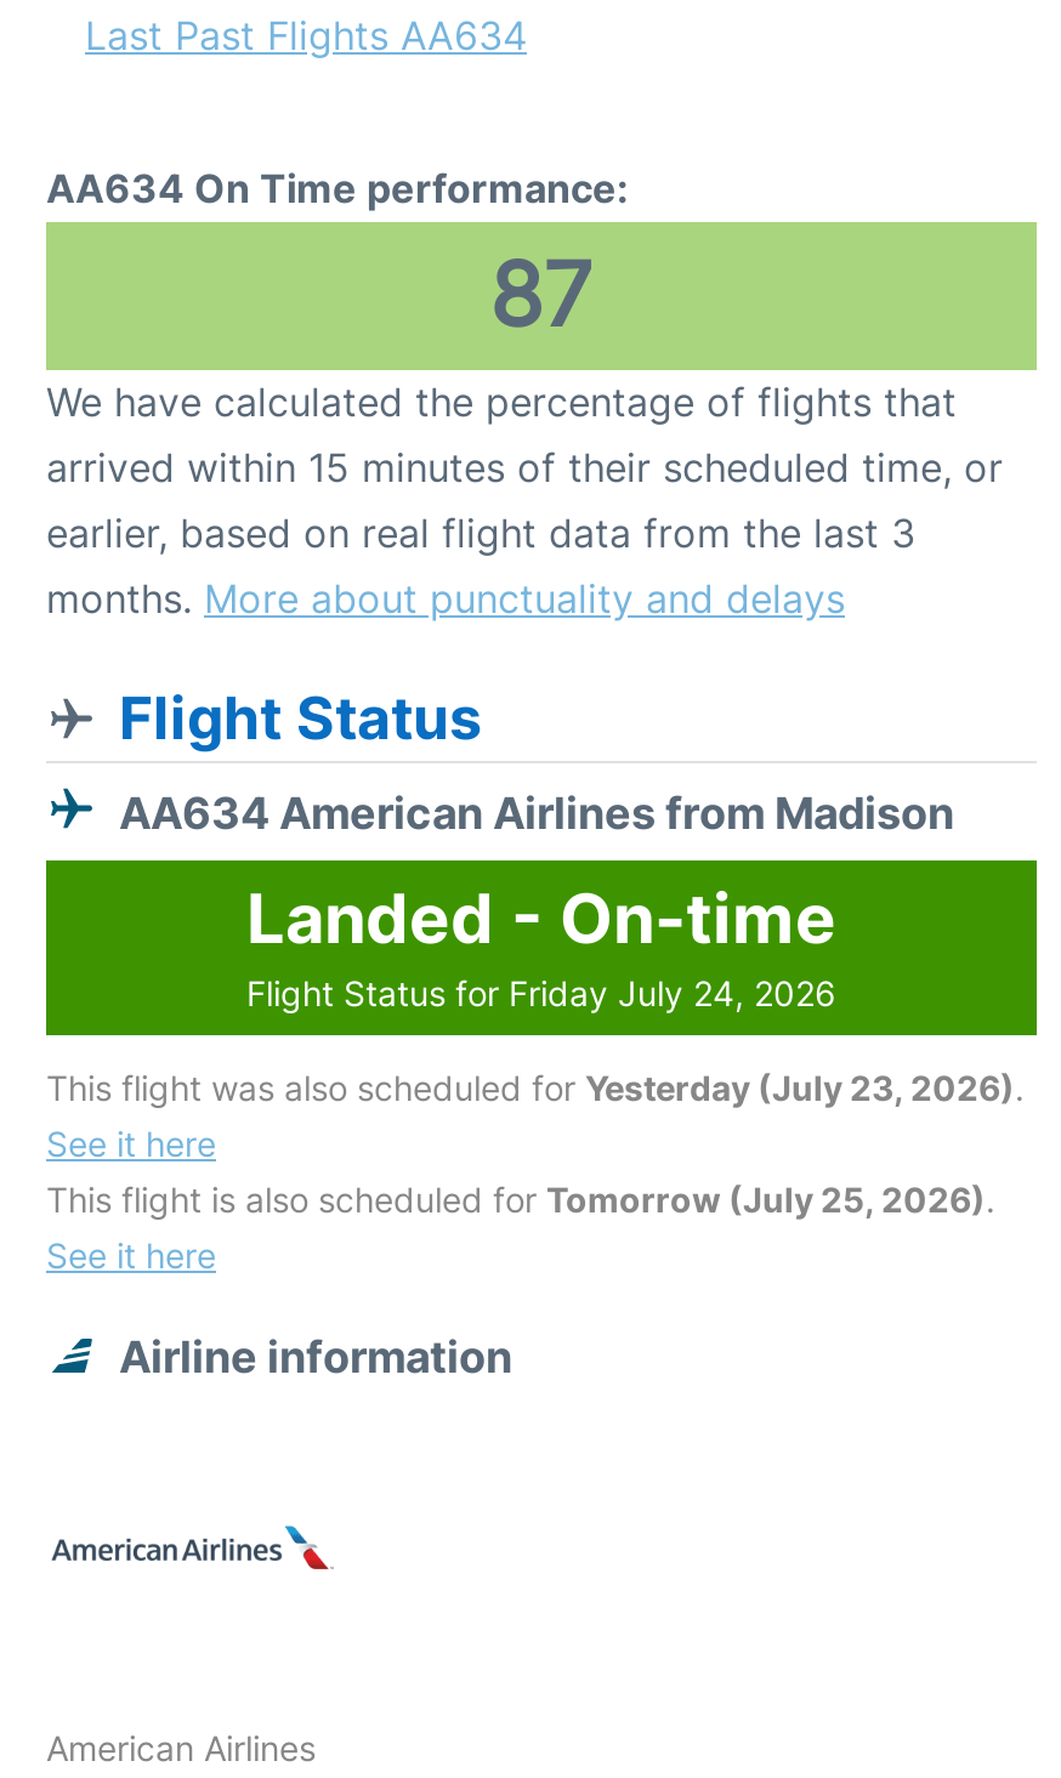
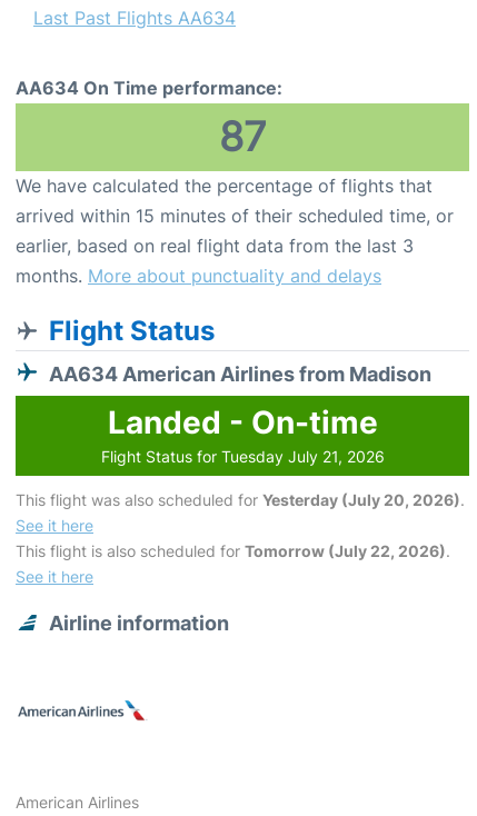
[246,972,836,1013] Flight Status for Friday July 24, 2026 -> [101,447,384,466] Flight Status for Tuesday July 21, 2026
[46,1067,1025,1108] This flight was also scheduled for Yesterday (July 23, 2026). -> [16,490,465,509] This flight was also scheduled for Yesterday (July 20, 2026).
[46,1178,995,1220] This flight is also scheduled for Tomorrow (July 25, 2026). -> [16,541,450,560] This flight is also scheduled for Tomorrow (July 22, 2026).

